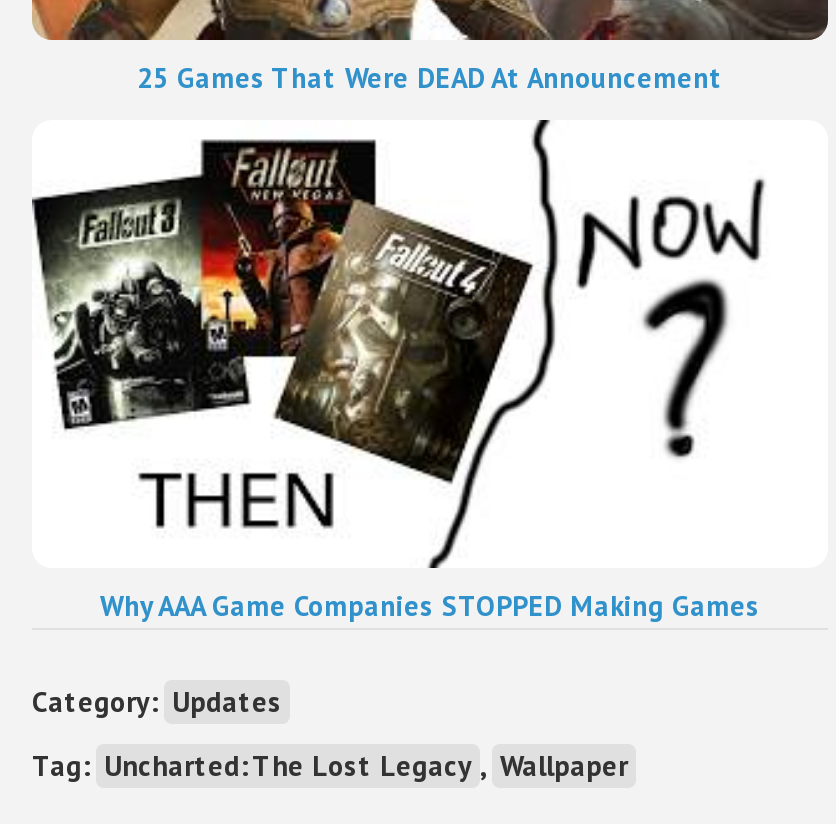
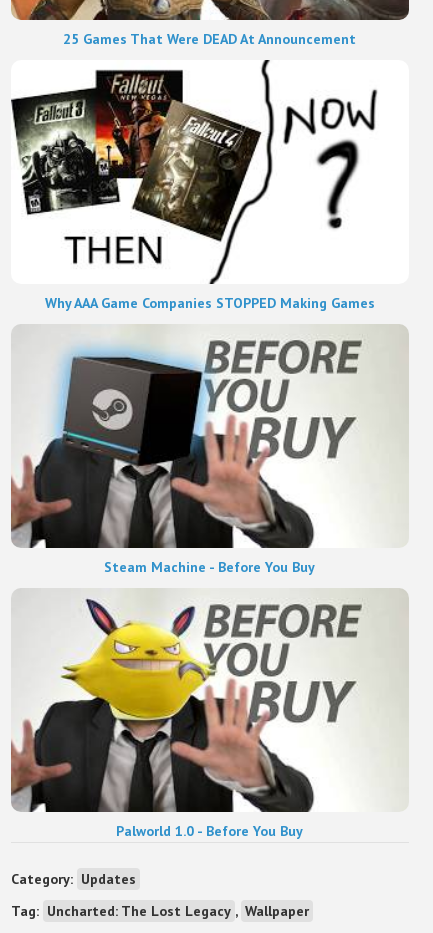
none -> [10,589,409,840] [image] | Palworld 1.0 - Before You Buy
none -> [11,325,409,576] [image] | Steam Machine - Before You Buy

